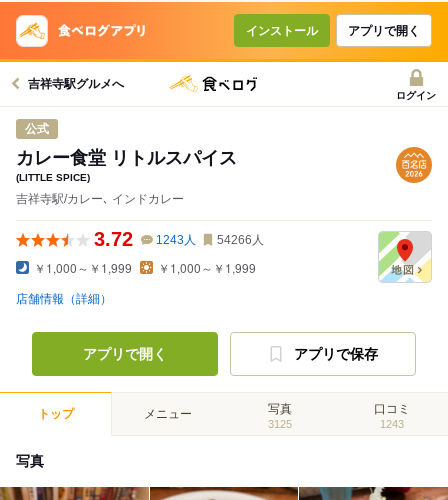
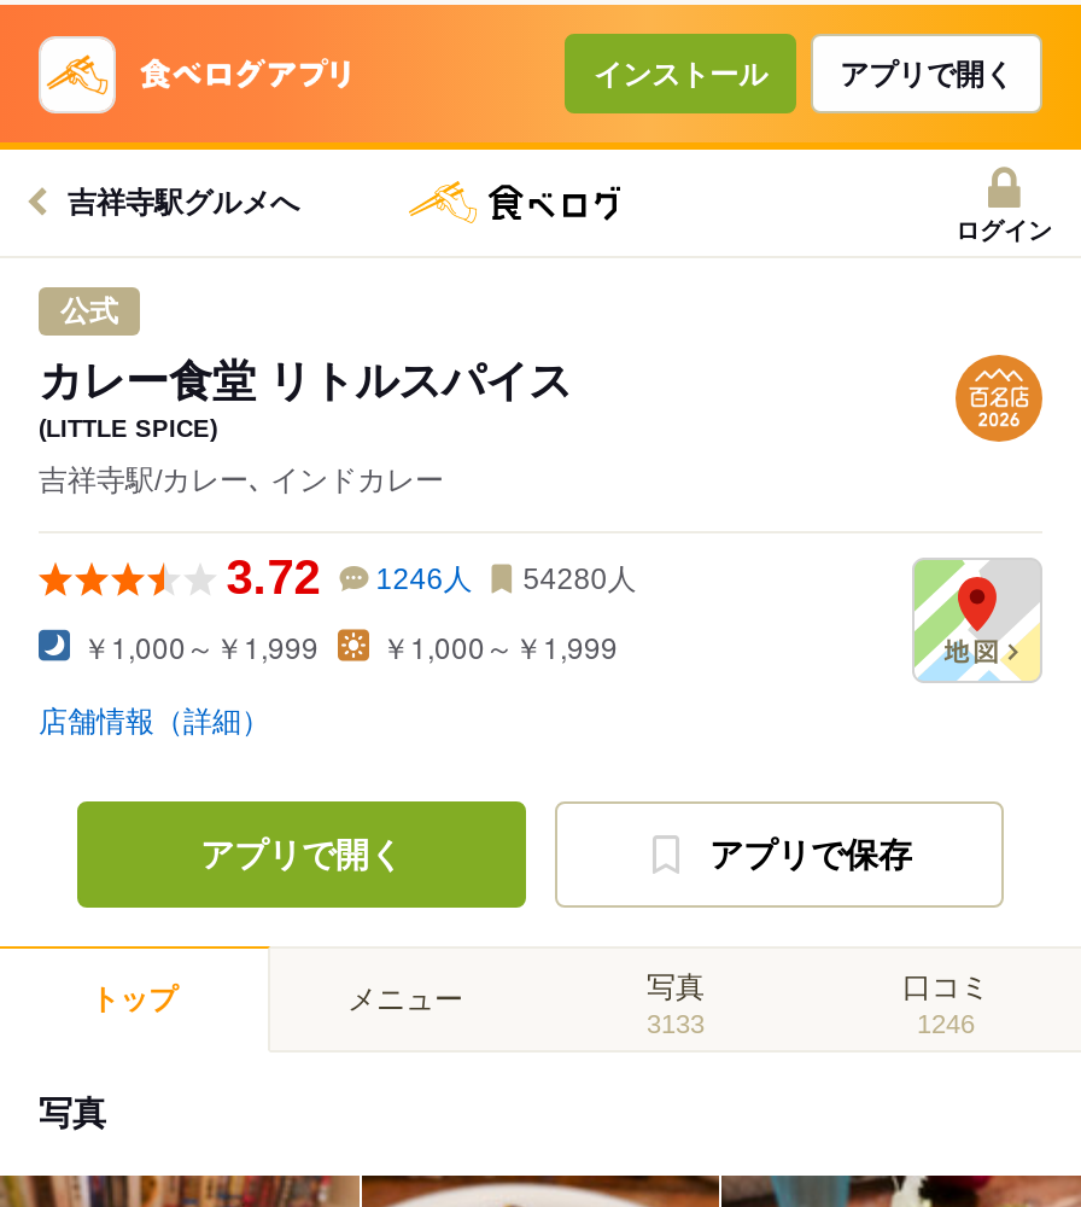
[156,233,196,247] 1243人 -> [376,562,472,596] 1246人
[217,233,264,247] 54266人 -> [523,562,637,596] 54280人
[268,418,292,430] 3125 -> [647,1009,705,1038] 3133
[380,418,404,430] 1243 -> [917,1009,975,1038] 1246

